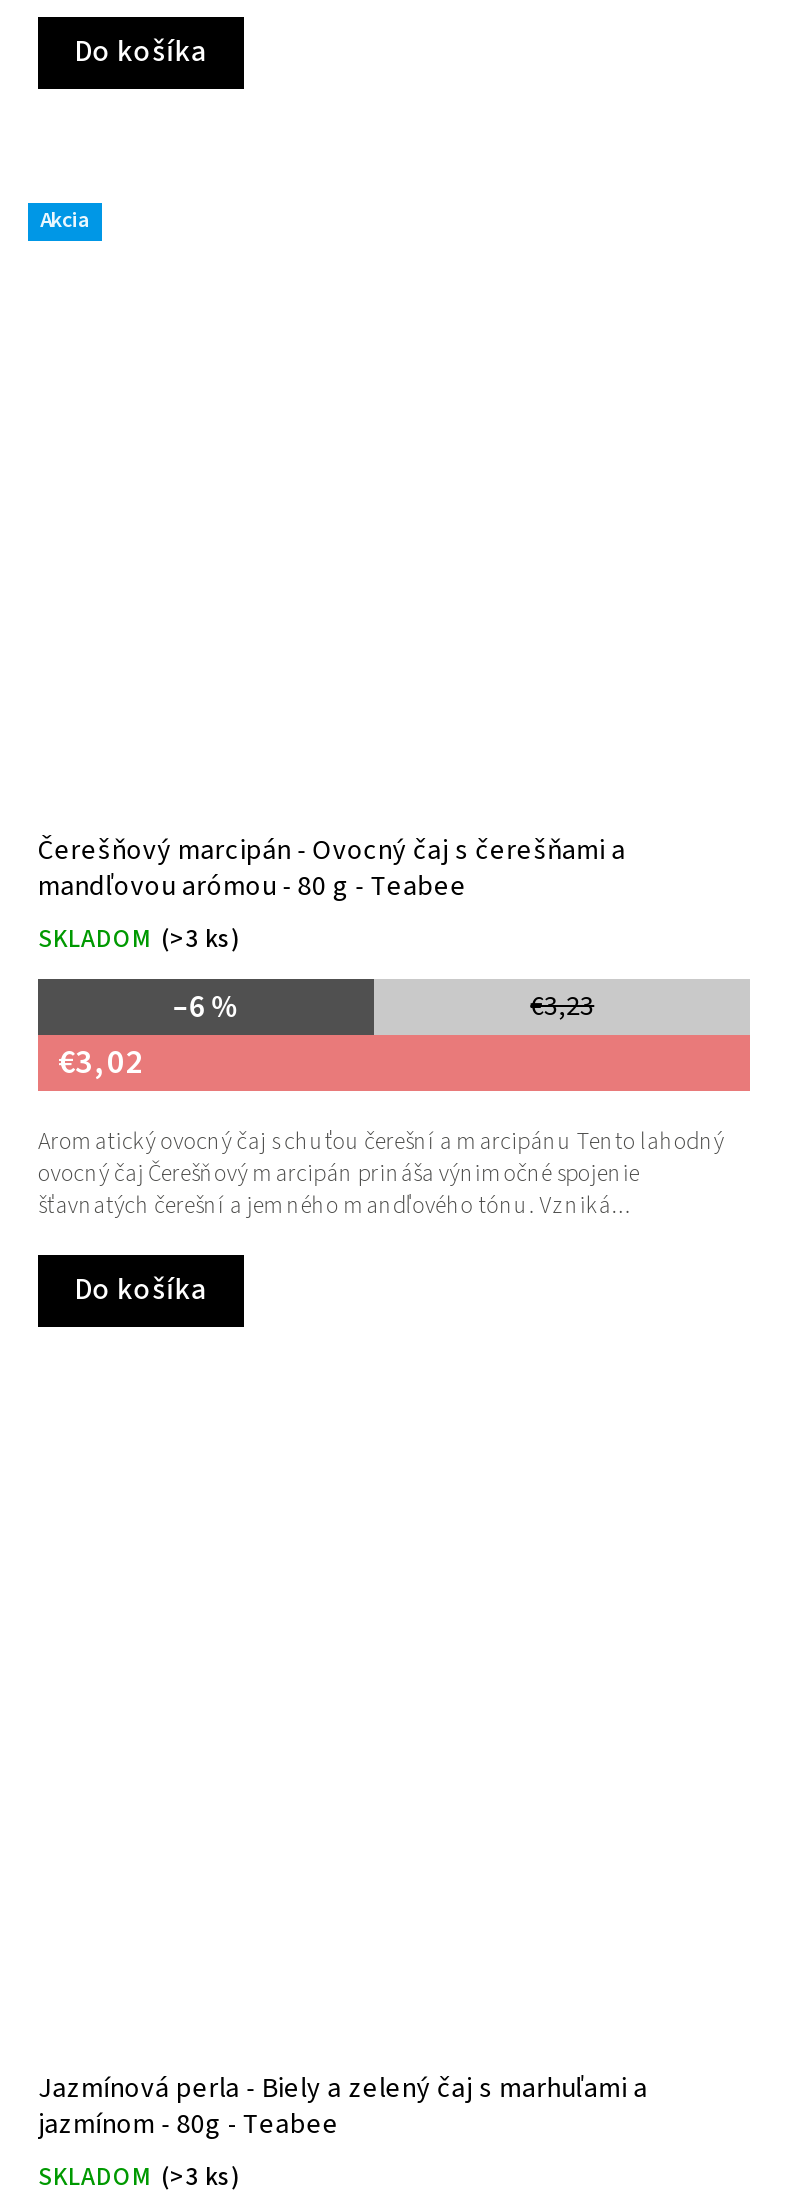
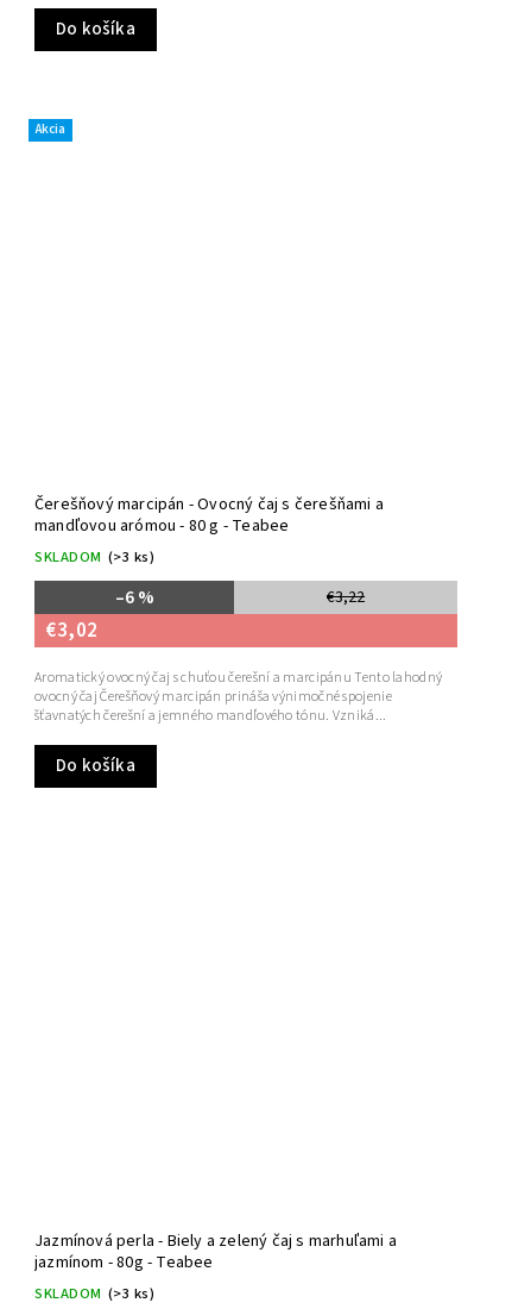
[530,987,594,1027] €3,23 -> [327,585,365,609] €3,22

